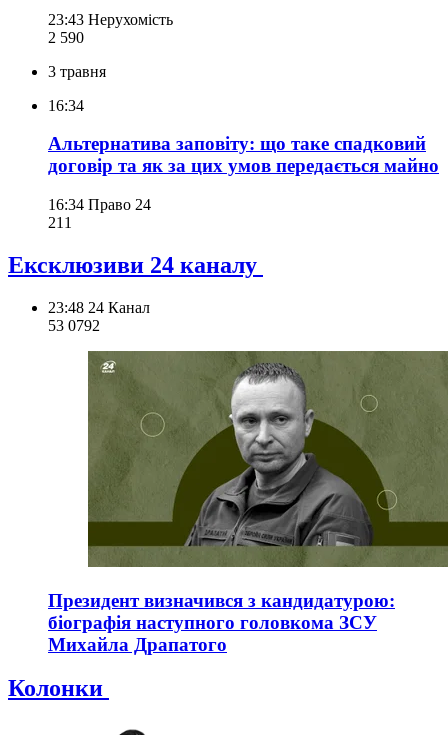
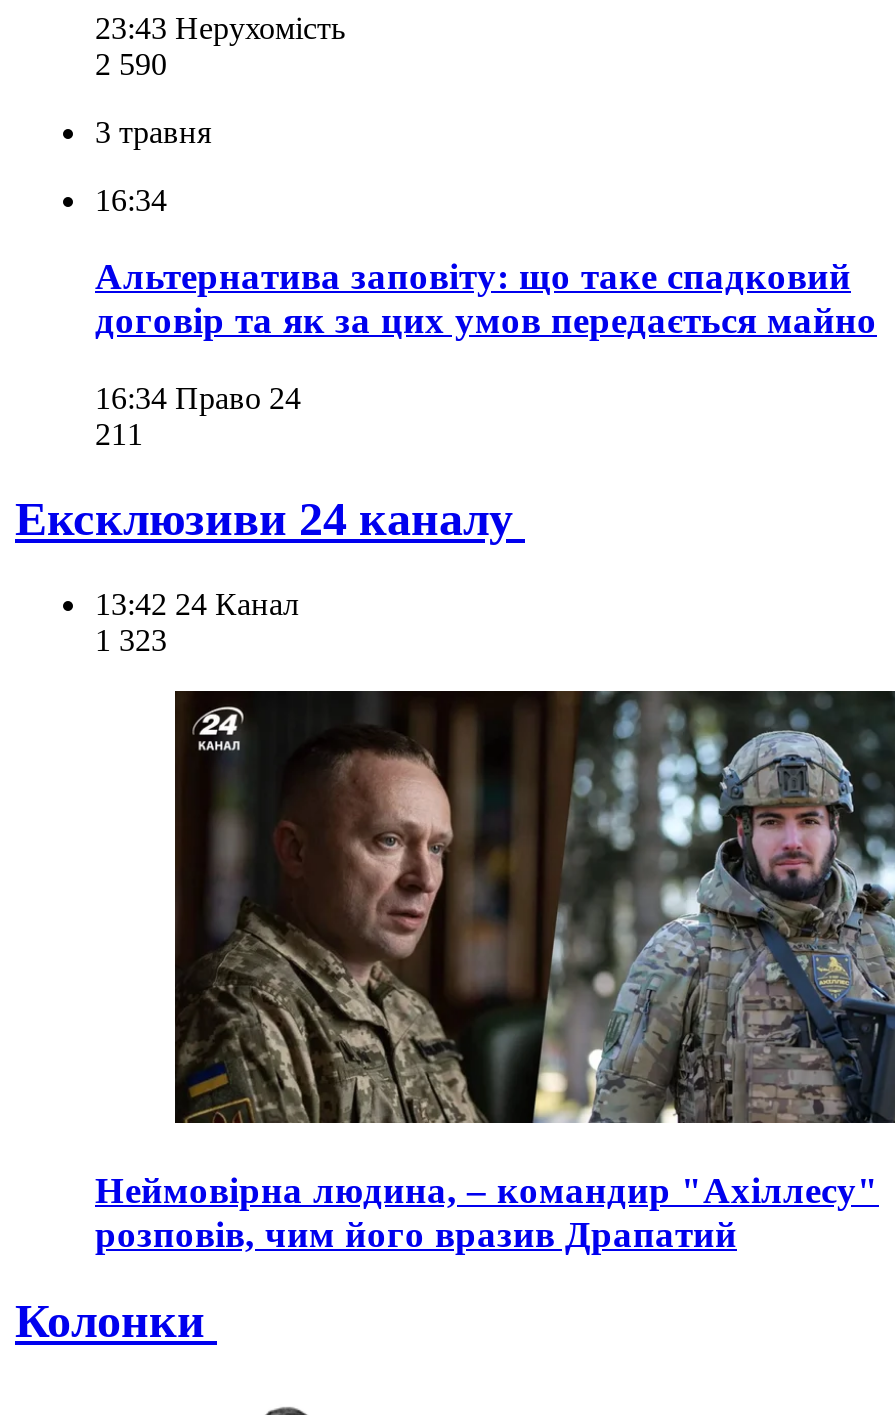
[48,299,150,334] 23:48 24 Канал | 53 0792 -> [95,587,299,657] 13:42 24 Канал | 1 323
[48,350,445,654] [image] | Президент визначився з кандидатурою: | біографія наступного головкома ЗСУ | Михайла Драпатого -> [95,689,889,1254] [image] | Неймовірна людина, – командир "Ахіллесу" | розповів, чим його вразив Драпатий

